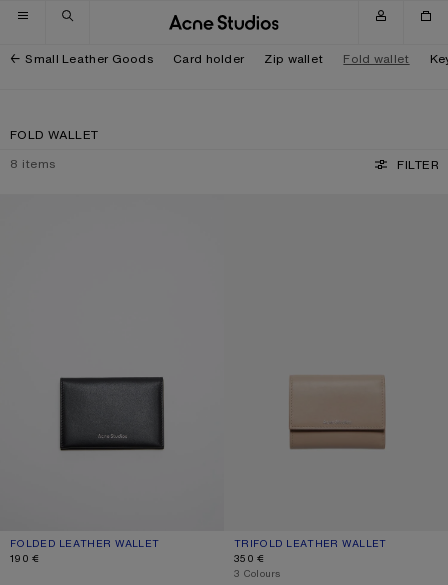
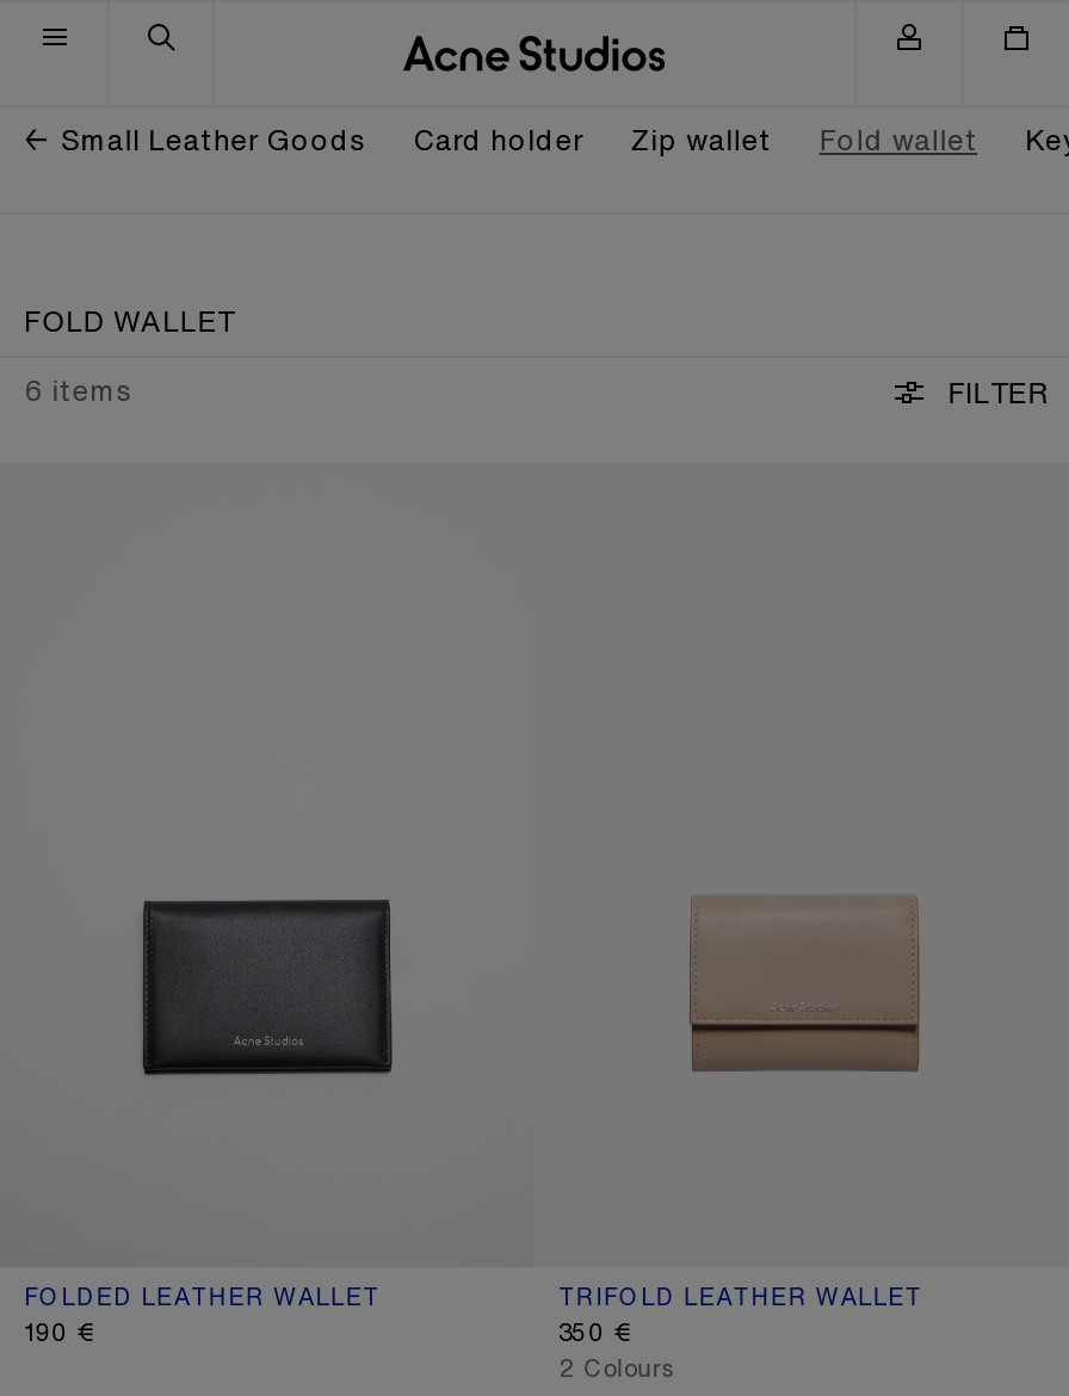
[10,155,55,172] 8 items -> [24,370,131,410] 6 items
[234,566,281,581] 3 Colours -> [558,1351,675,1386] 2 Colours

